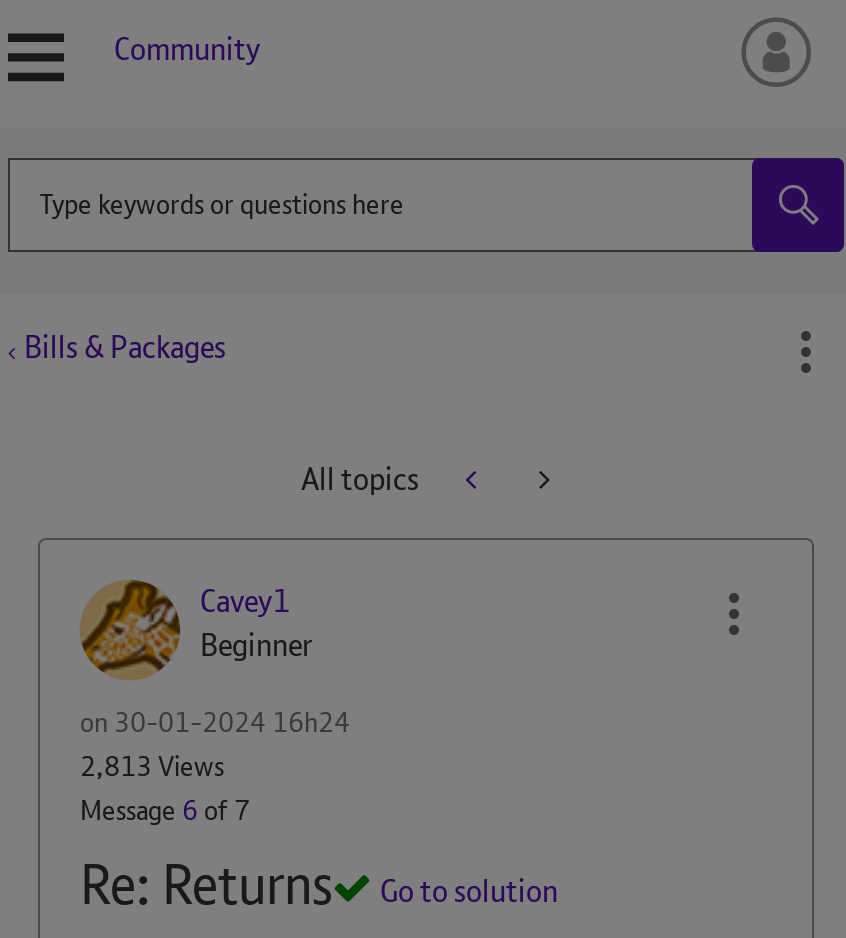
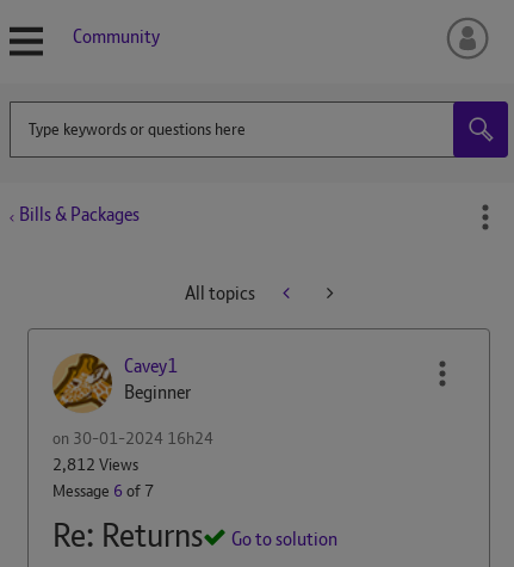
[80,748,224,784] 2,813 Views -> [52,454,138,475] 2,812 Views

